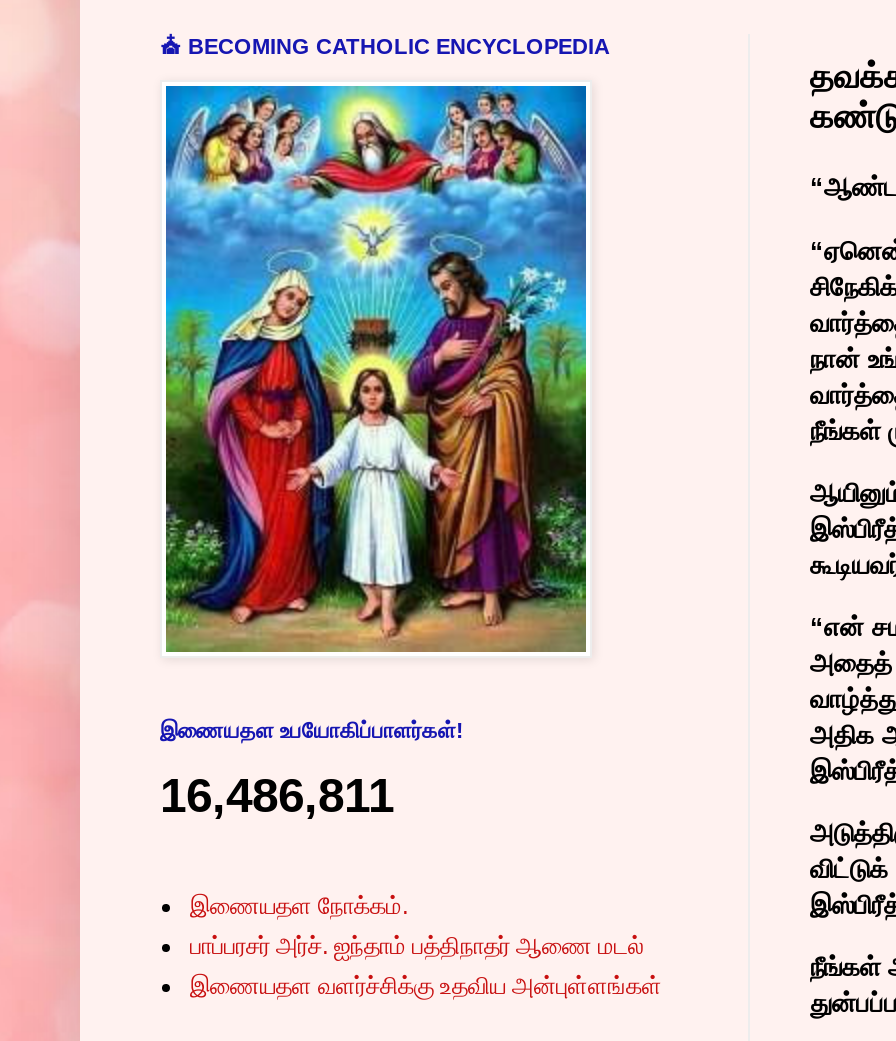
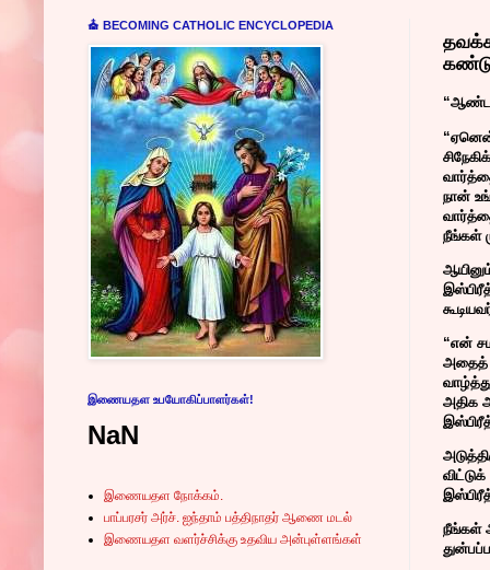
[160,767,394,821] 16,486,811 -> [87,420,139,449] NaN

